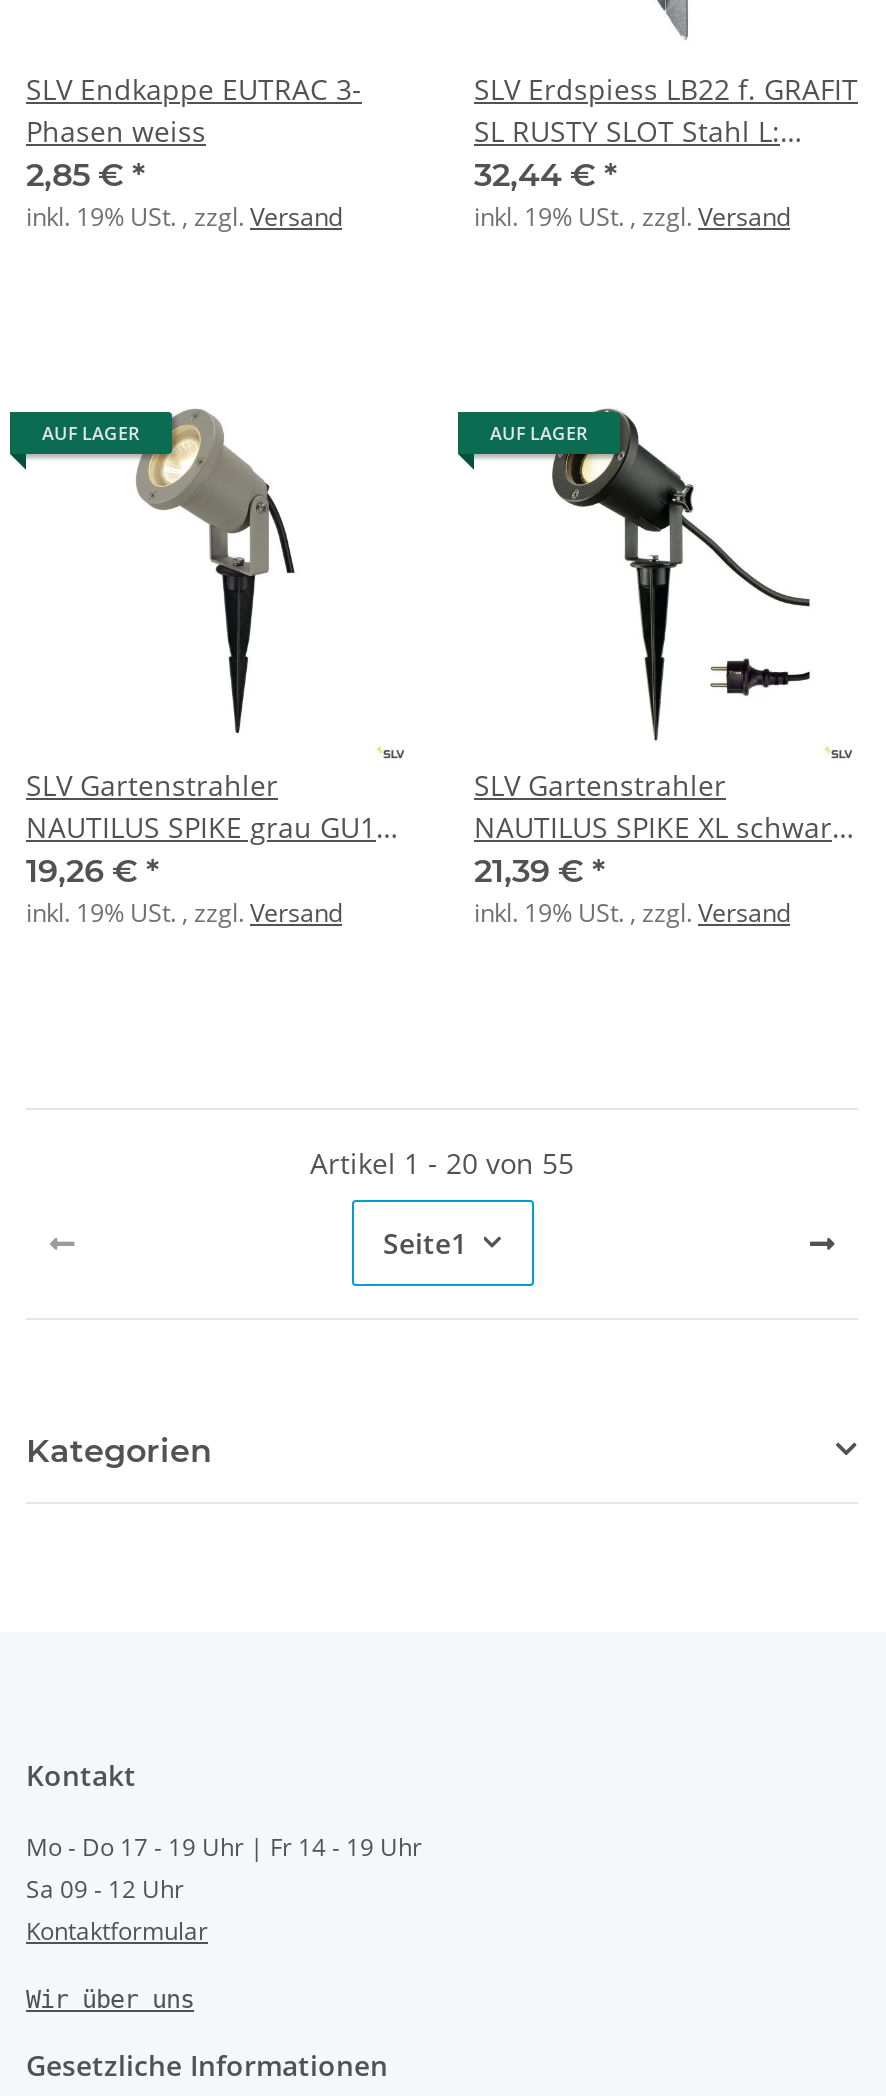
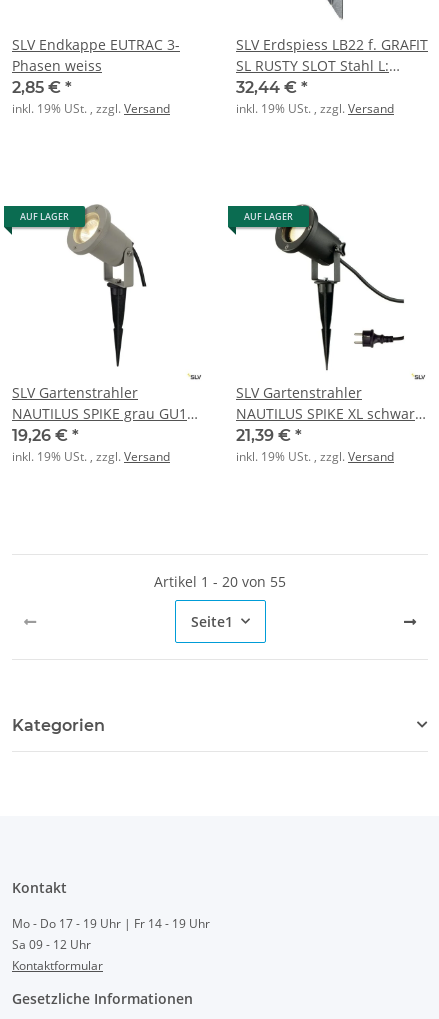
[26,1986,194,2014] Wir über uns -> none

